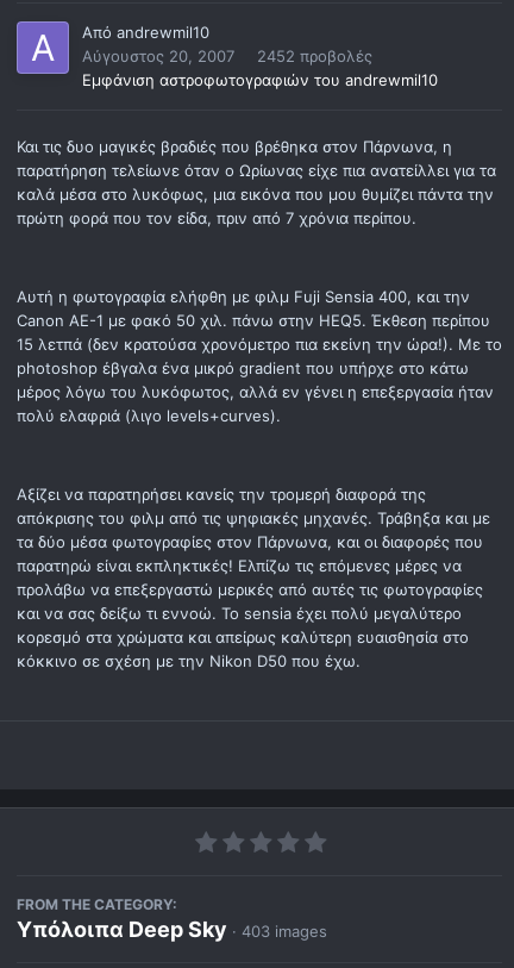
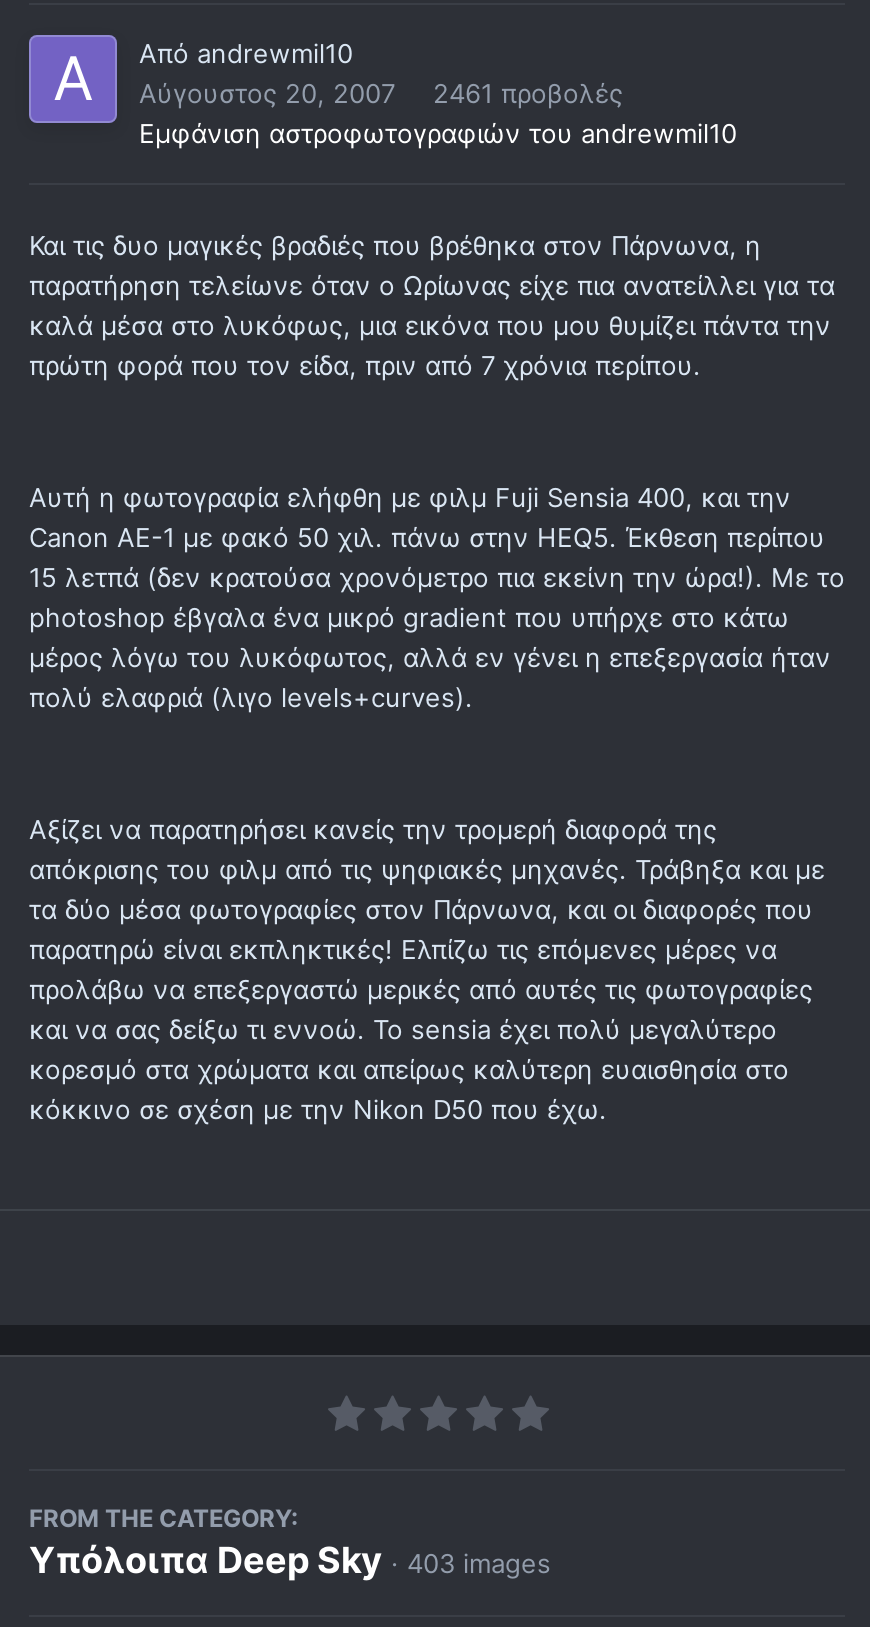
[82,47,372,66] Αύγουστος 20, 2007 2452 προβολές -> [139,77,623,109] Αύγουστος 20, 2007 2461 προβολές

